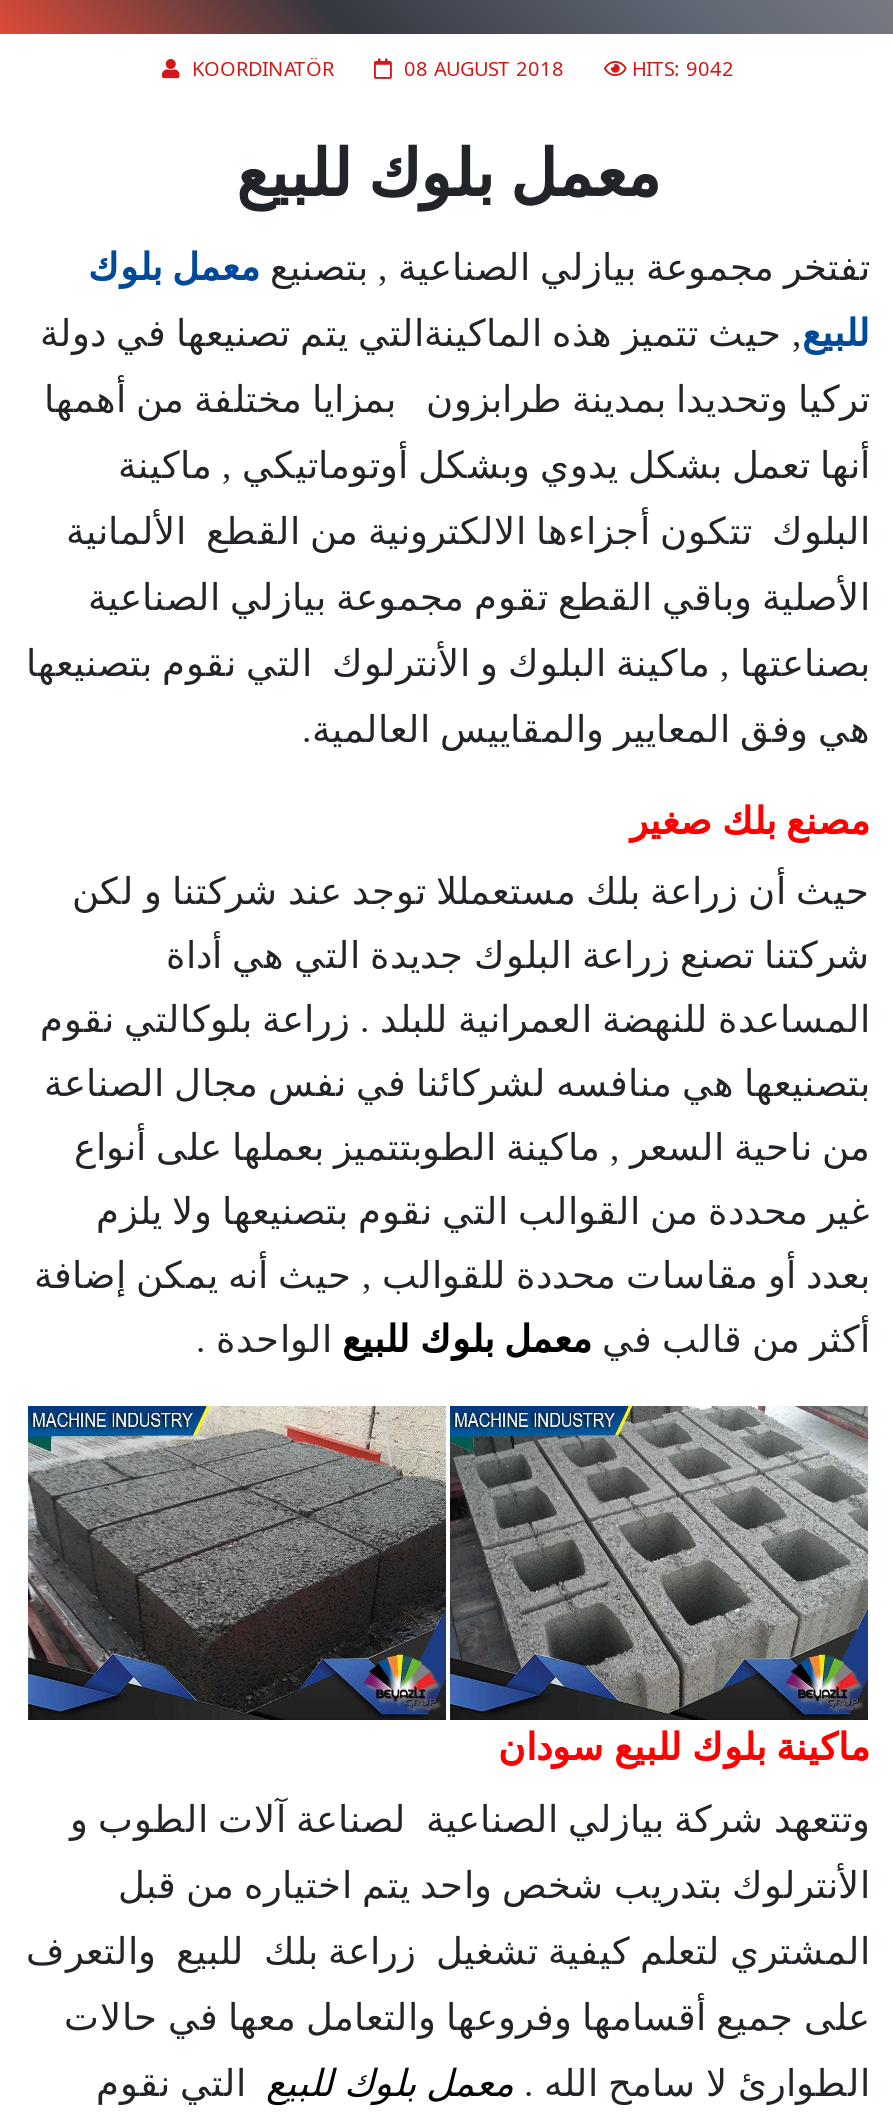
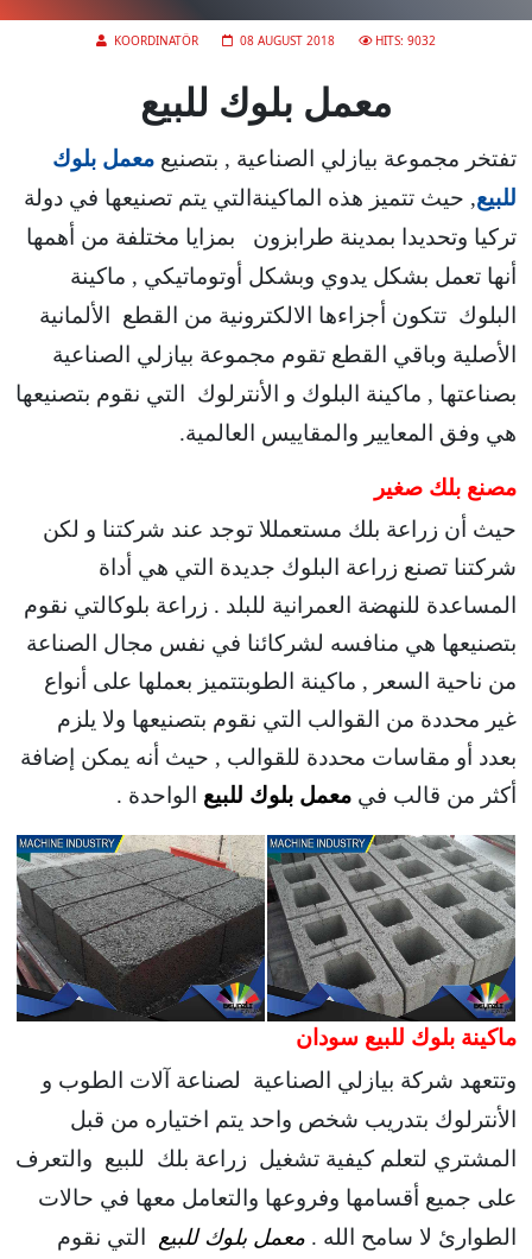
[632,54,734,82] HITS: 9042 -> [375,32,436,49] HITS: 9032

